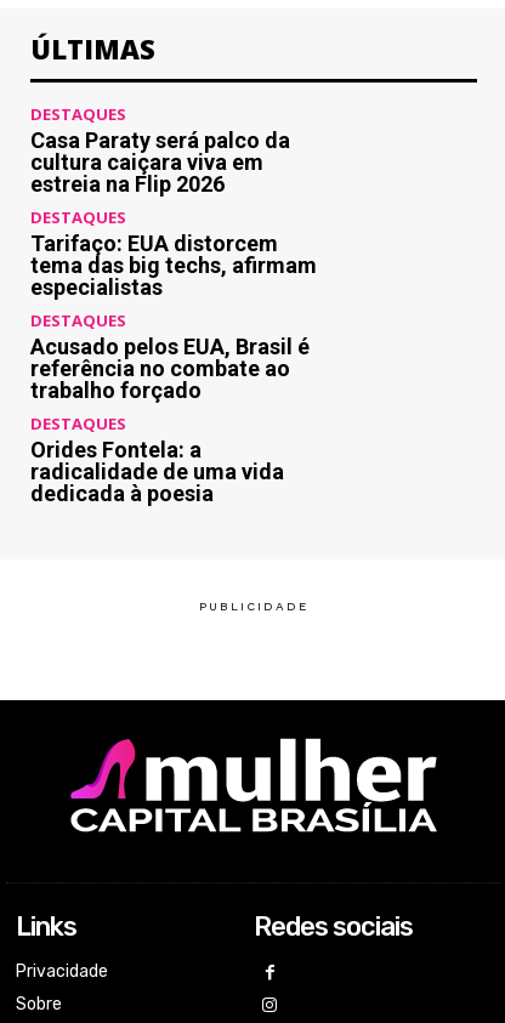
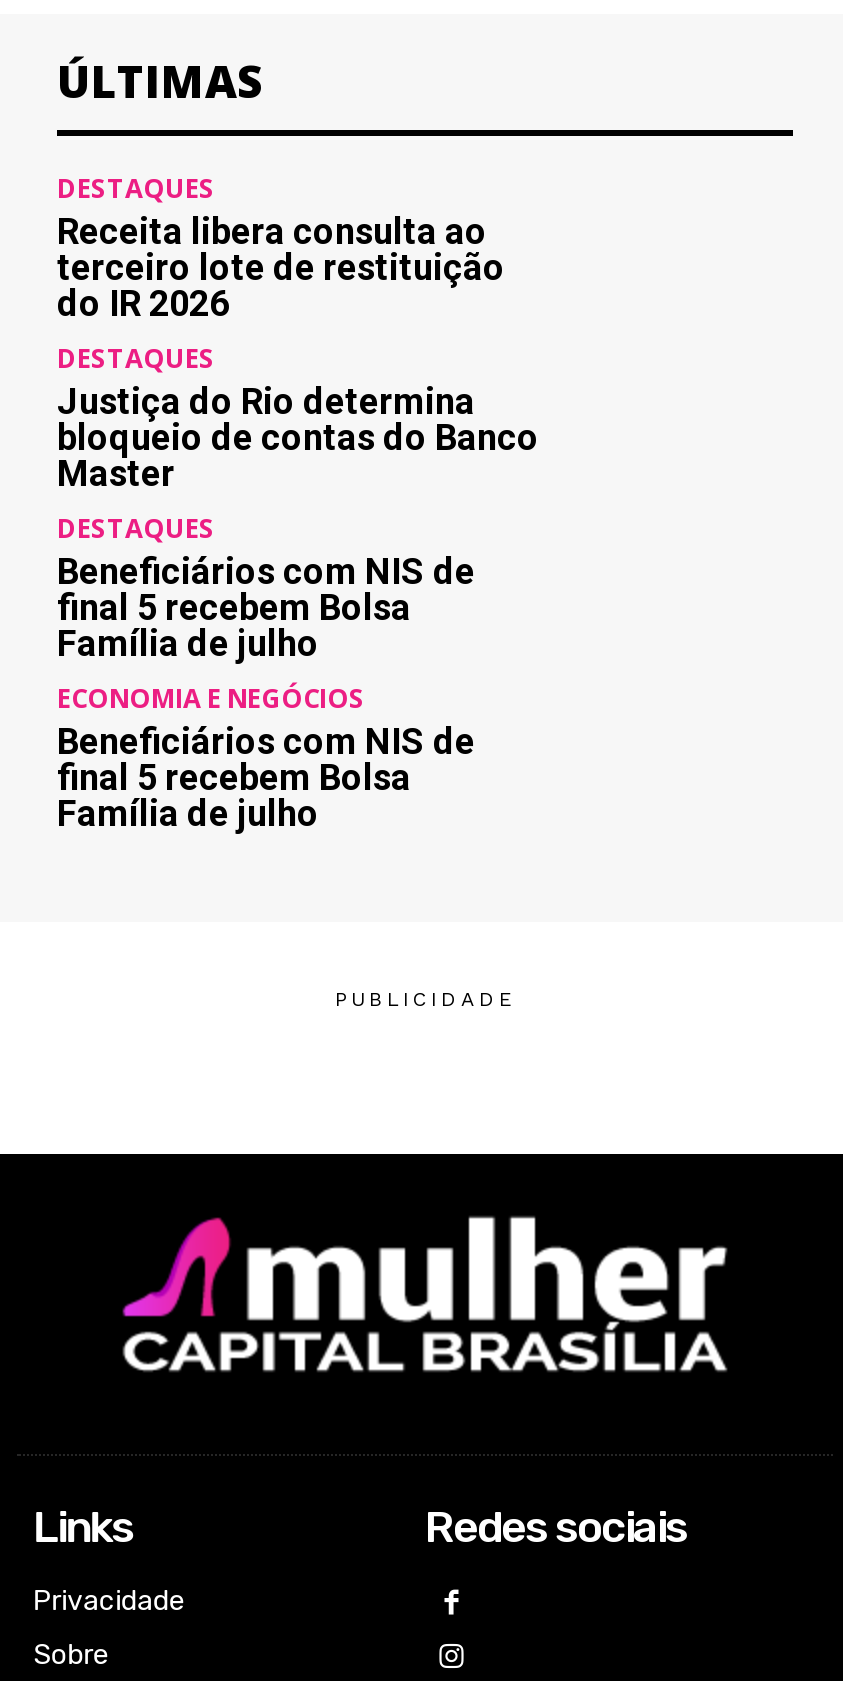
[30,128,290,197] Casa Paraty será palco da | cultura caiçara viva em | estreia na Flip 2026 -> [57,210,505,324] Receita libera consulta ao | terceiro lote de restituição | do IR 2026
[30,231,317,300] Tarifaço: EUA distorcem | tema das big techs, afirmam | especialistas -> [57,380,539,494] Justiça do Rio determina | bloqueio de contas do Banco | Master
[30,334,310,506] Acusado pelos EUA, Brasil é | referência no combate ao | trabalho forçado | DESTAQUES | Orides Fontela: a | radicalidade de uma vida | dedicada à poesia -> [57,550,475,834] Beneficiários com NIS de | final 5 recebem Bolsa | Família de julho | ECONOMIA E NEGÓCIOS | Beneficiários com NIS de | final 5 recebem Bolsa | Família de julho

